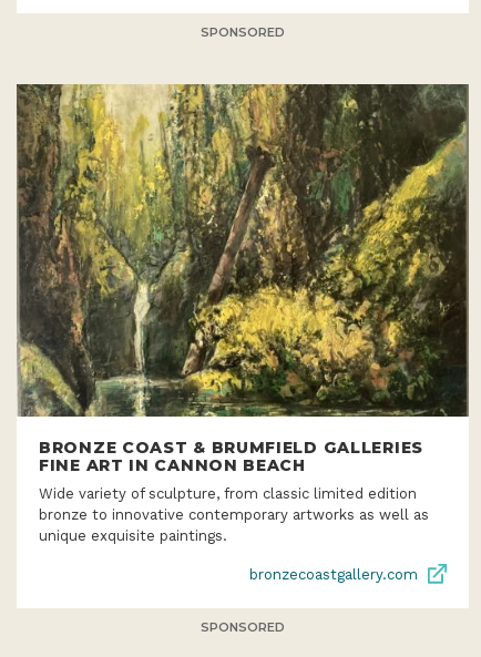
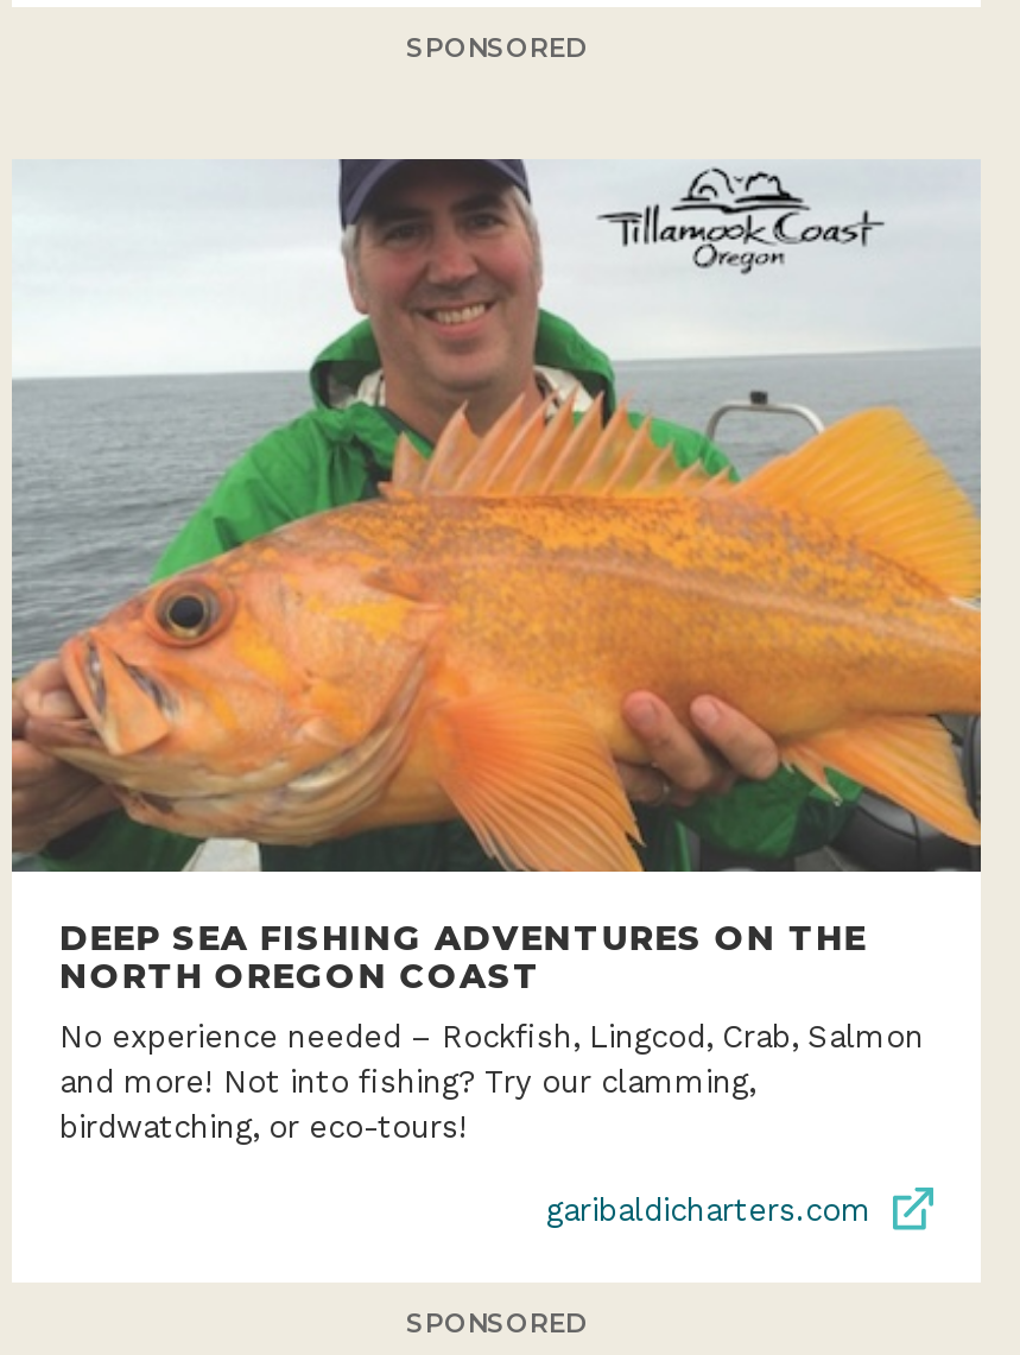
[16,83,470,475] [image] | BRONZE COAST & BRUMFIELD GALLERIES | FINE ART IN CANNON BEACH -> [12,157,983,997] [image] | DEEP SEA FISHING ADVENTURES ON THE | NORTH OREGON COAST
[39,485,429,544] Wide variety of sculpture, from classic limited edition | bronze to innovative contemporary artworks as well as | unique exquisite paintings. -> [59,1018,924,1144] No experience needed – Rockfish, Lingcod, Crab, Salmon | and more! Not into fishing? Try our clamming, | birdwatching, or eco-tours!
[249,566,418,583] bronzecoastgallery.com -> [546,1192,872,1227] garibaldicharters.com

